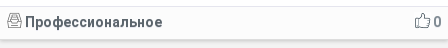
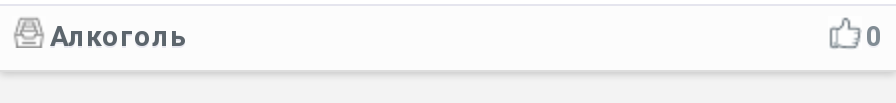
[25,14,162,30] Профессиональное -> [50,19,186,51] Алкоголь

